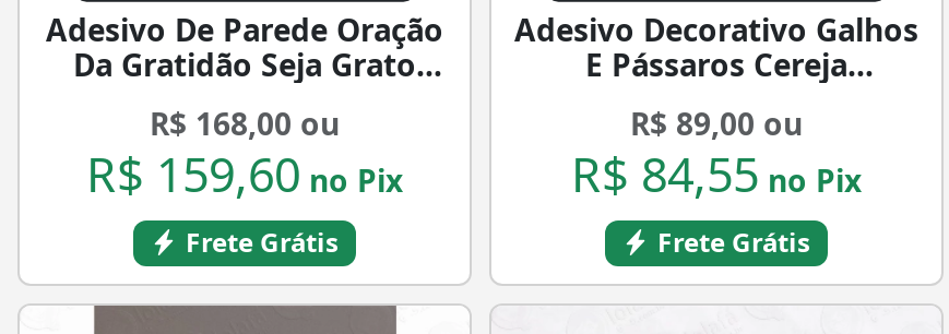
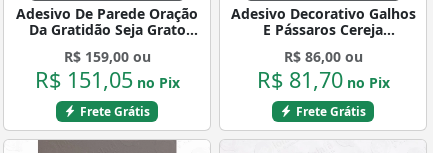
[150,103,340,144] R$ 168,00 ou -> [63,47,150,66] R$ 159,00 ou
[630,103,803,144] R$ 89,00 ou -> [283,47,362,66] R$ 86,00 ou
[86,142,403,205] R$ 159,60 no Pix -> [34,65,179,94] R$ 151,05 no Pix
[571,142,862,205] R$ 84,55 no Pix -> [256,65,389,94] R$ 81,70 no Pix

